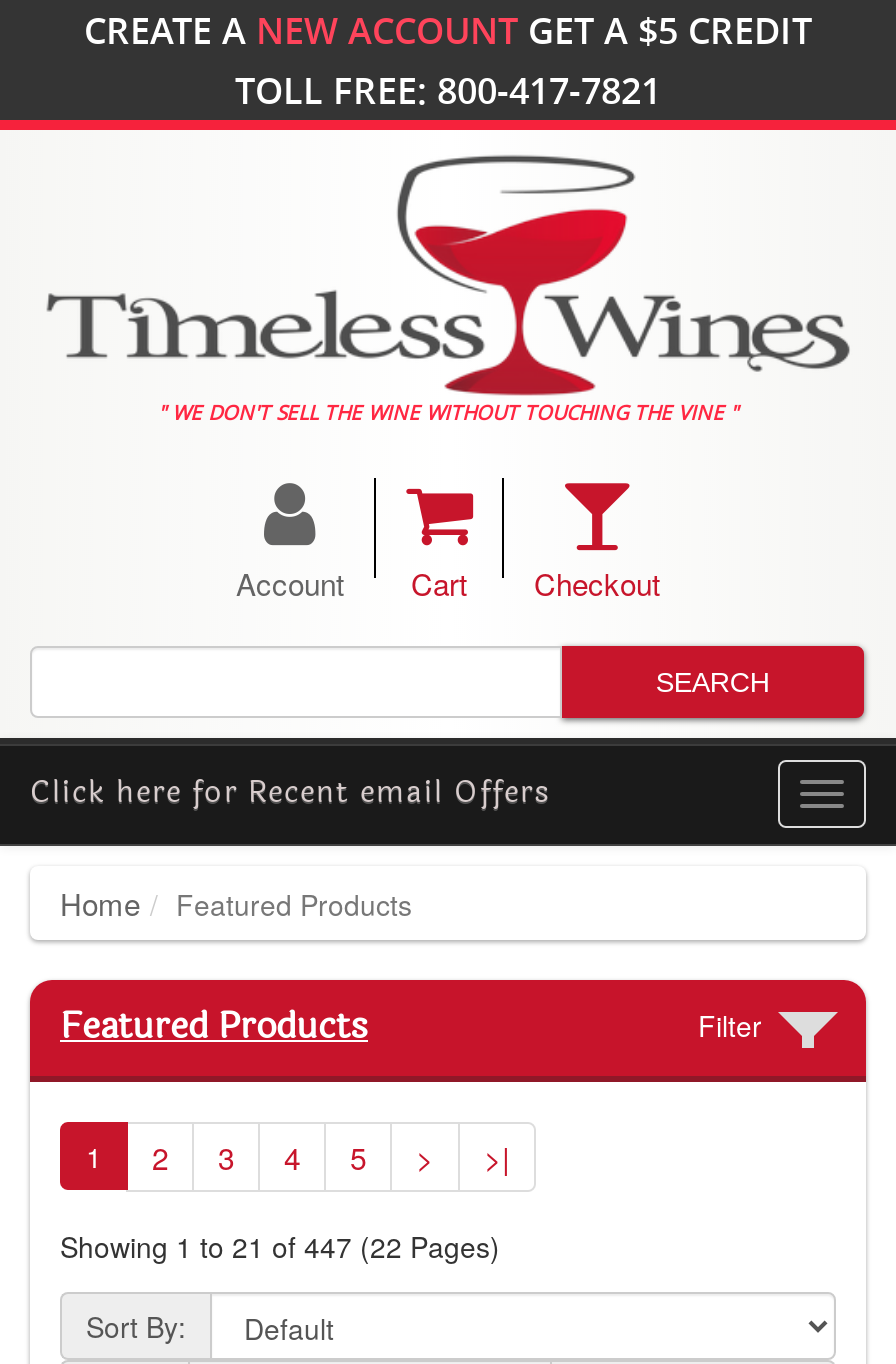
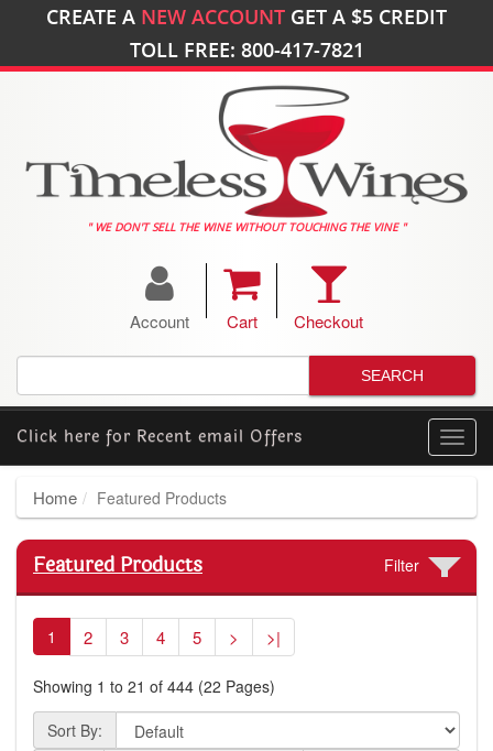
[60,1227,500,1267] Showing 1 to 21 of 447 (22 Pages) -> [33,675,275,697] Showing 1 to 21 of 444 (22 Pages)

